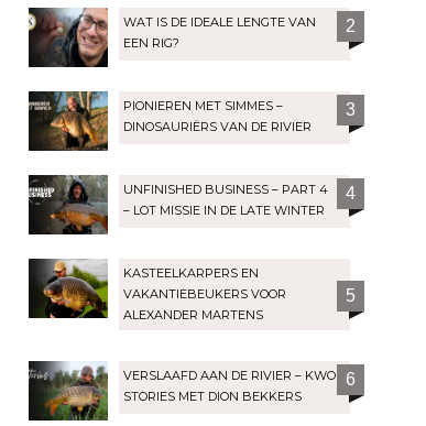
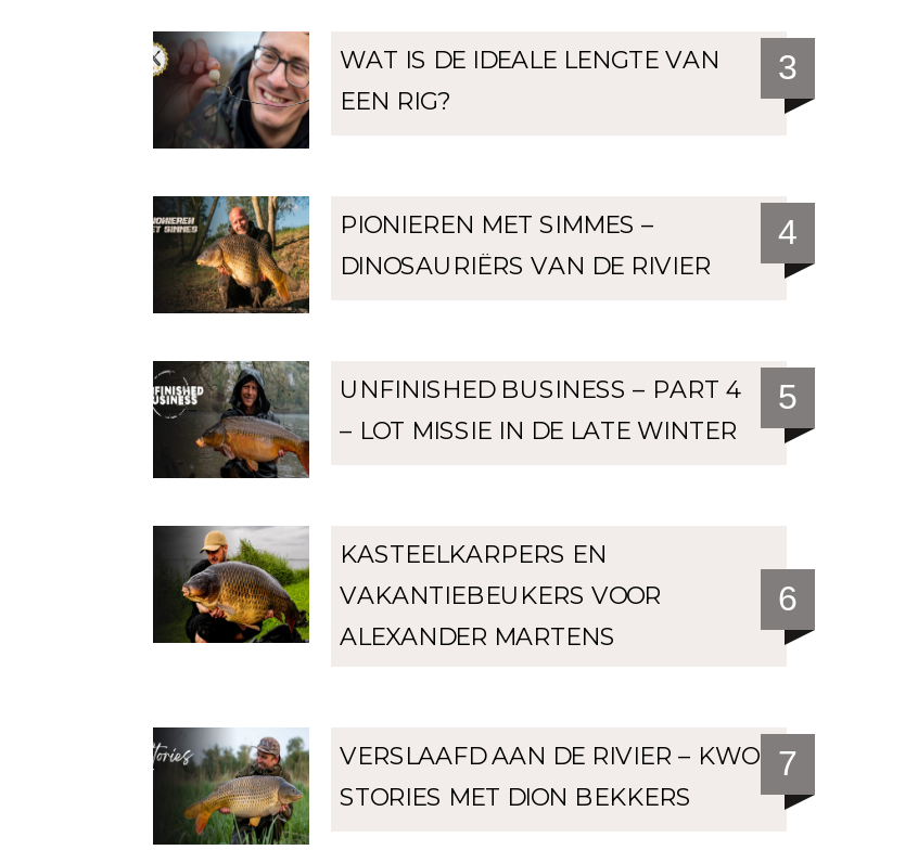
[123,15,356,35] WAT IS DE IDEALE LENGTE VAN 2 -> [340,45,798,86] WAT IS DE IDEALE LENGTE VAN 3
[346,100,356,119] 3 -> [778,214,798,251] 4
[123,182,356,203] UNFINISHED BUSINESS – PART 4 4 -> [340,374,798,416] UNFINISHED BUSINESS – PART 4 5
[346,286,356,305] 5 -> [778,580,798,617] 6
[123,368,356,389] VERSLAAFD AAN DE RIVIER – KWO 6 -> [340,741,798,782] VERSLAAFD AAN DE RIVIER – KWO 7

